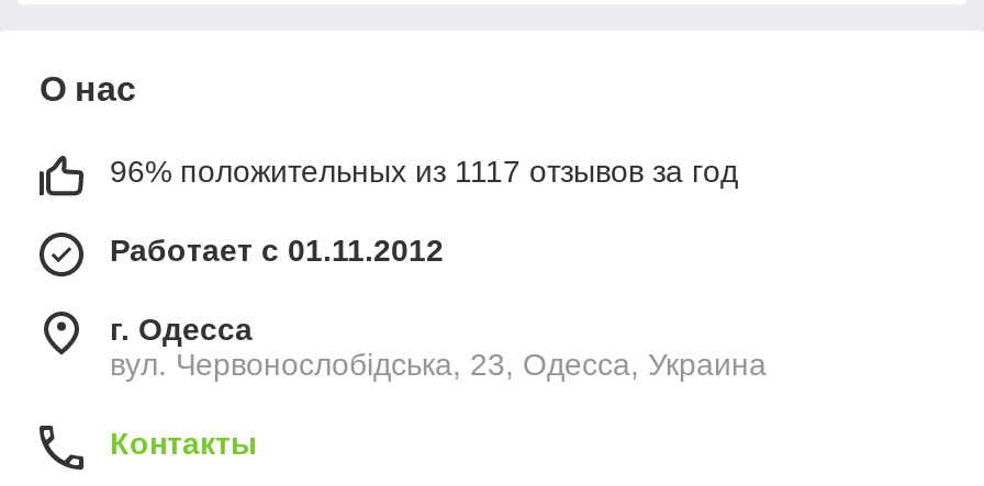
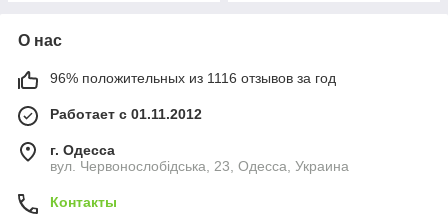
[110,153,738,188] 96% положительных из 1117 отзывов за год -> [50,70,336,86] 96% положительных из 1116 отзывов за год

